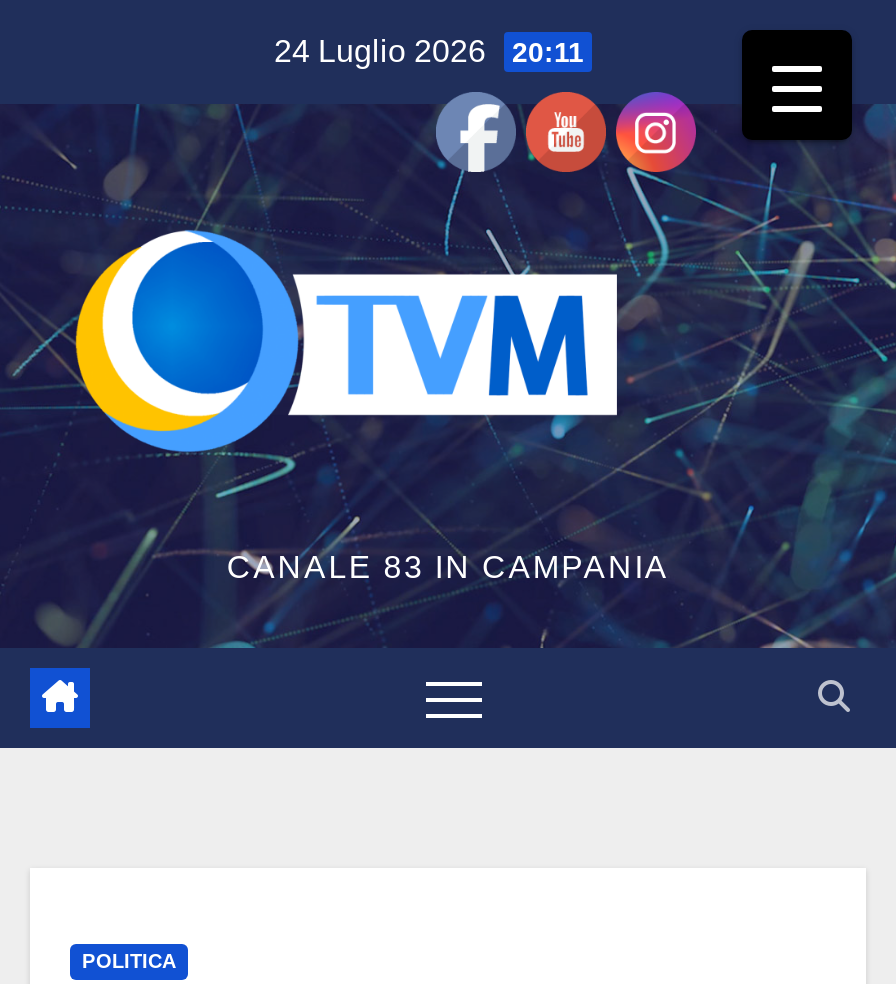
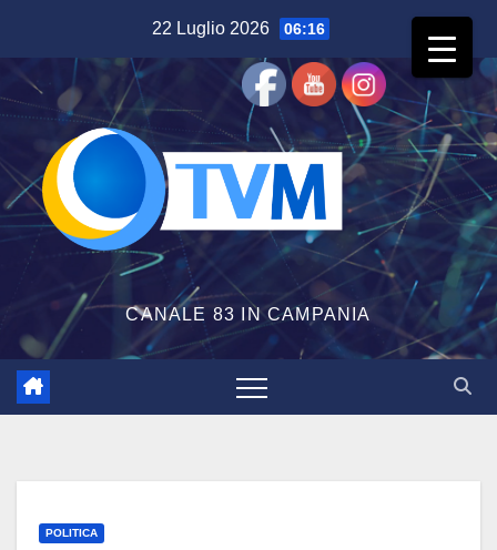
[274,34,584,68] 24 Luglio 2026 20:11 -> [151,19,324,38] 22 Luglio 2026 06:16
[436,90,698,192] [image] -> [242,51,387,108] [image]

